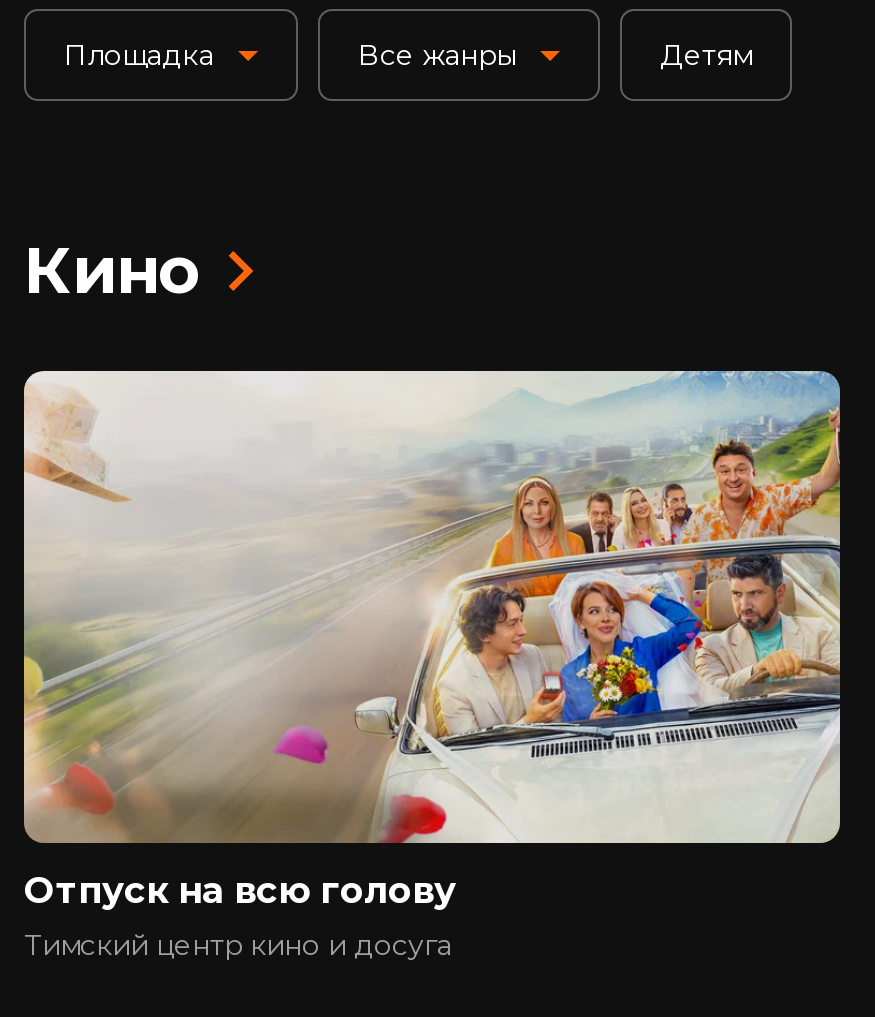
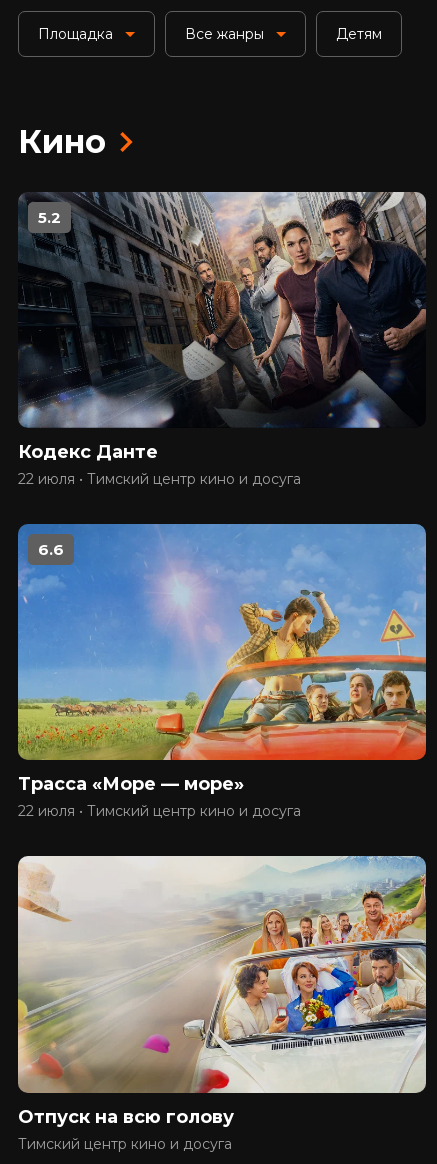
none -> [17,523,427,761] [image] | 6.6
none -> [18,192,426,428] [image] | 5.2
none -> [18,441,301,488] Кодекс Данте | 22 июля • Тимский центр кино и досуга
none -> [18,773,301,820] Трасса «Море — море» | 22 июля • Тимский центр кино и досуга

